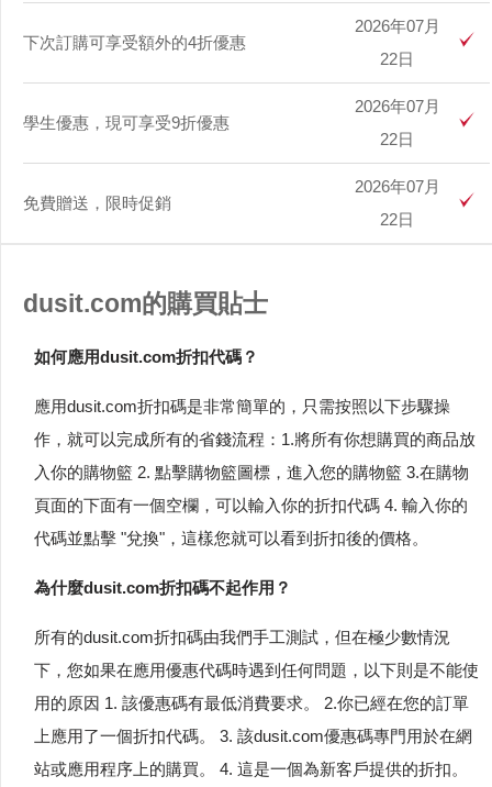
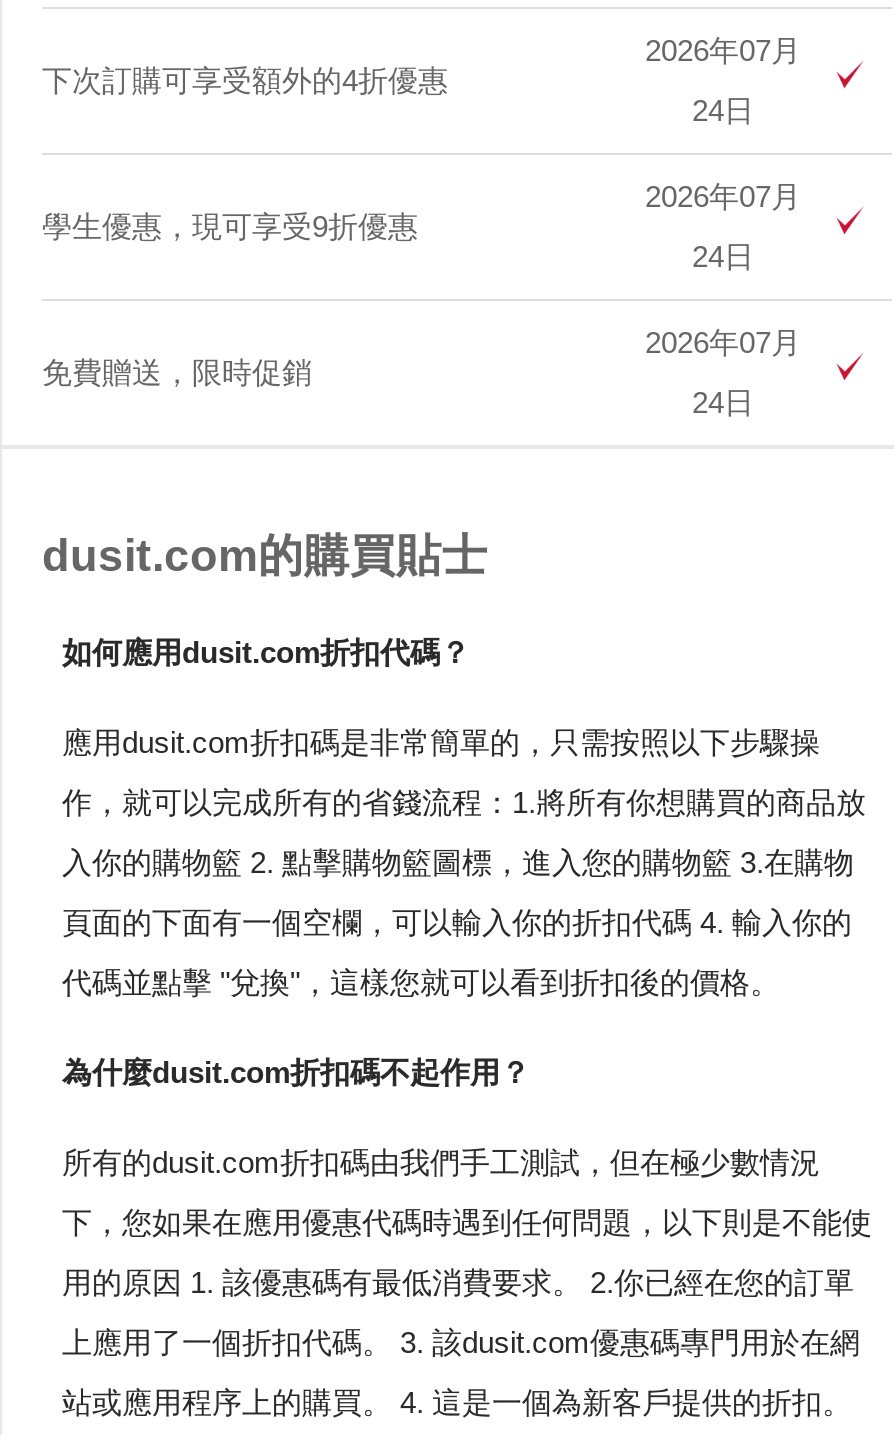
[380,49,414,68] 22日 -> [692,93,754,127] 24日
[380,130,414,148] 22日 -> [692,239,754,273] 24日
[380,210,414,229] 22日 -> [692,385,754,419] 24日

